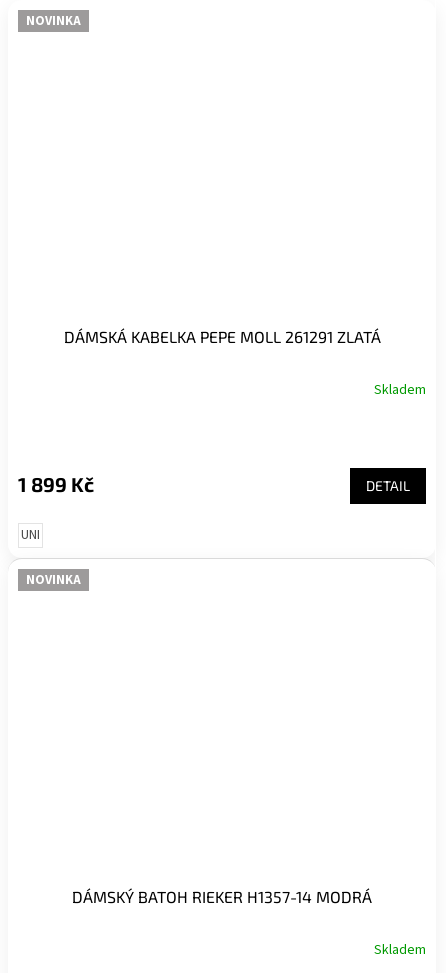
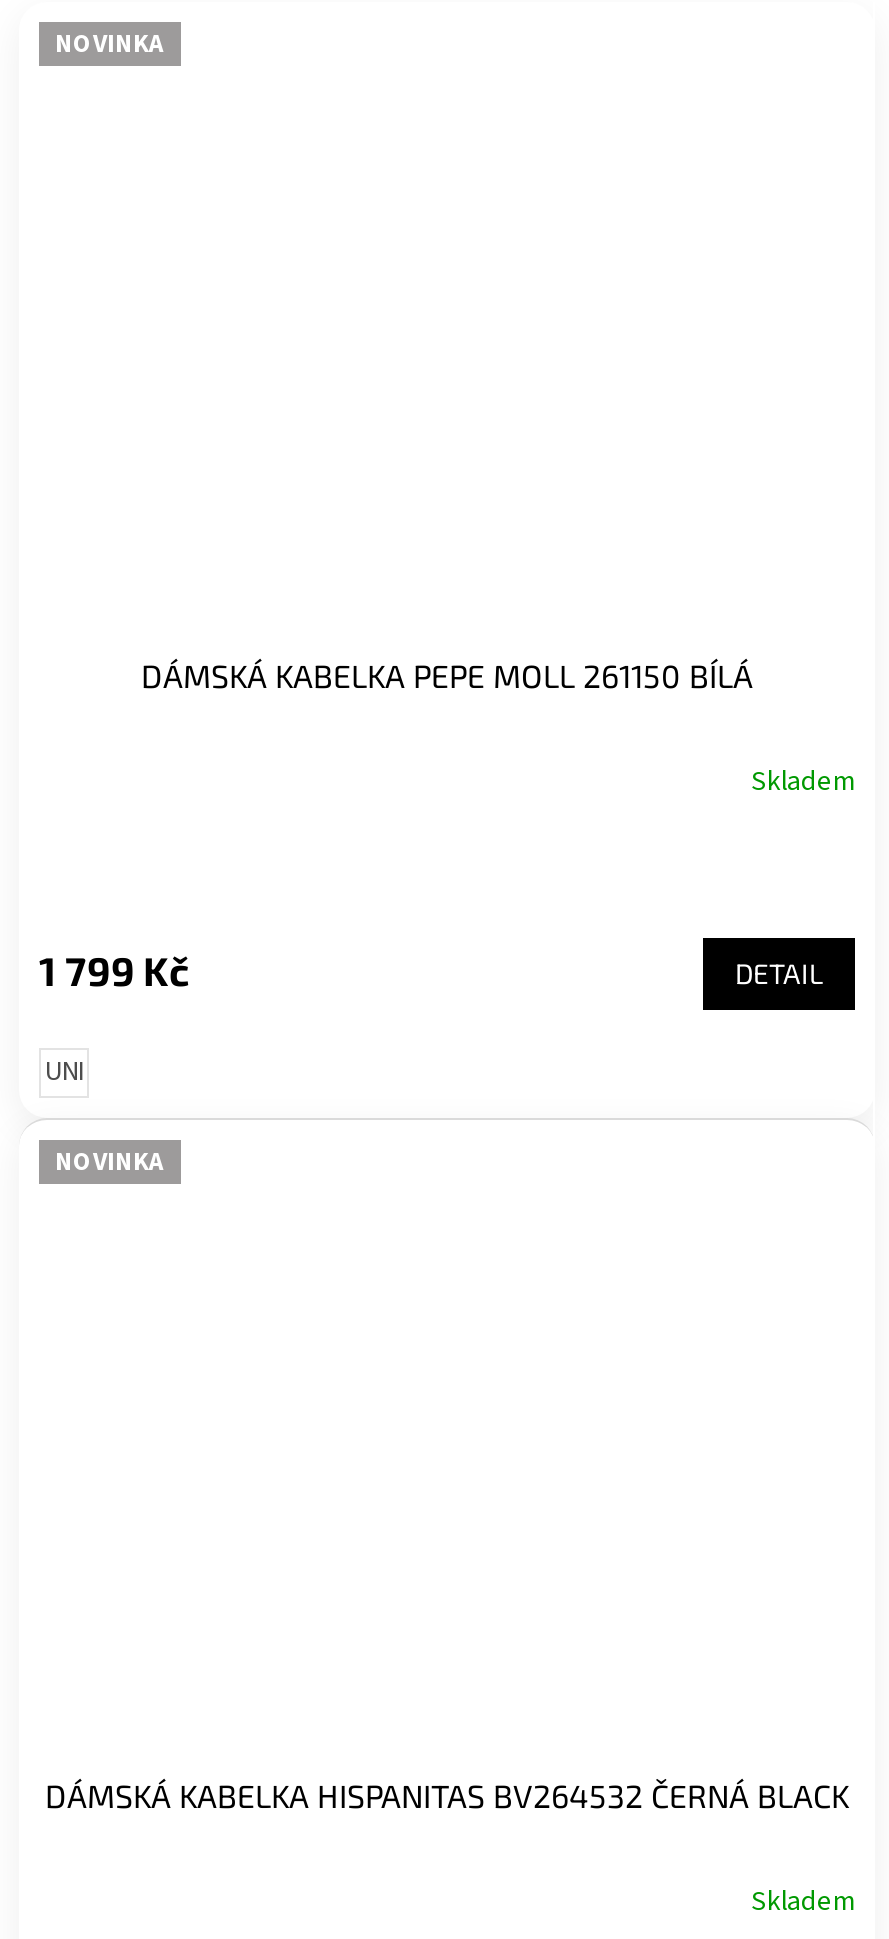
[63,327,380,346] DÁMSKÁ KABELKA PEPE MOLL 261291 ZLATÁ -> [141,657,753,695] DÁMSKÁ KABELKA PEPE MOLL 261150 BÍLÁ
[18,472,94,496] 1 899 Kč -> [39,947,189,995] 1 799 Kč
[72,887,372,906] DÁMSKÝ BATOH RIEKER H1357-14 MODRÁ -> [45,1776,849,1814] DÁMSKÁ KABELKA HISPANITAS BV264532 ČERNÁ BLACK

